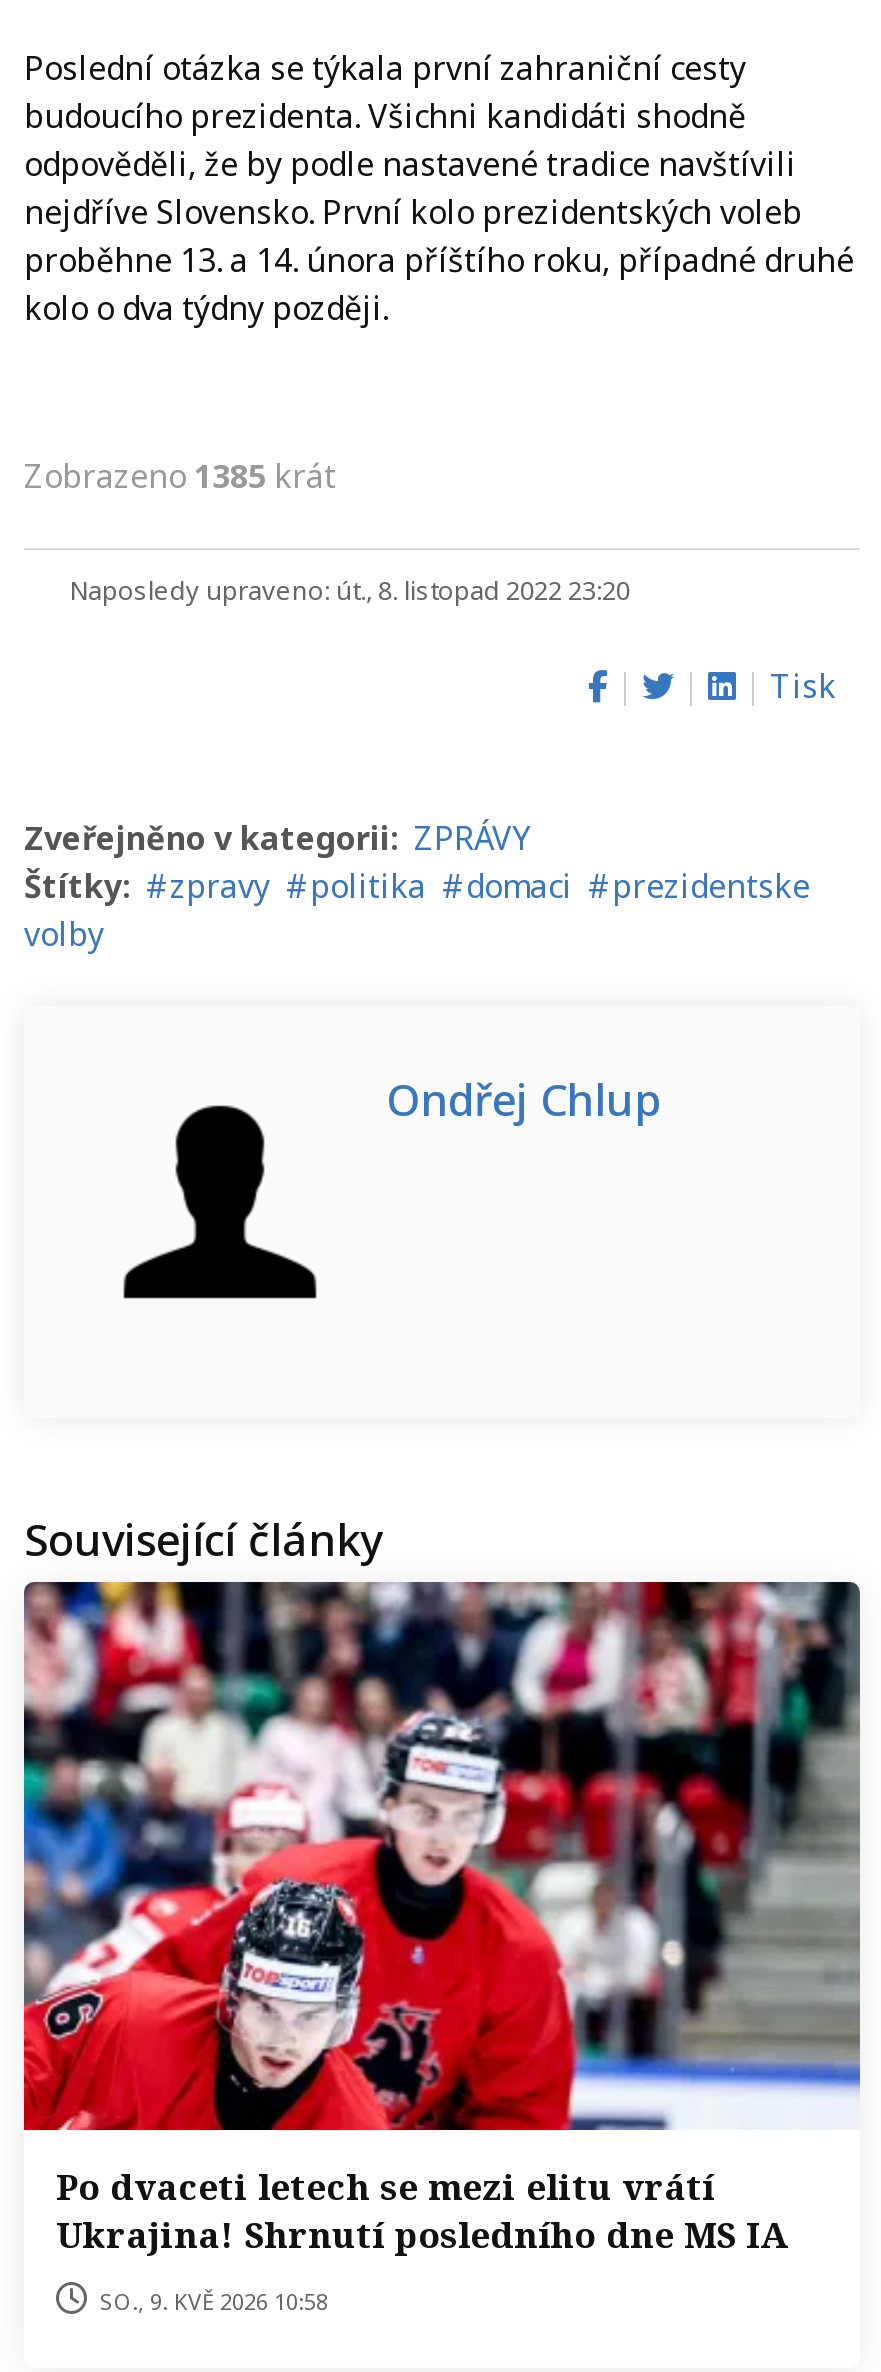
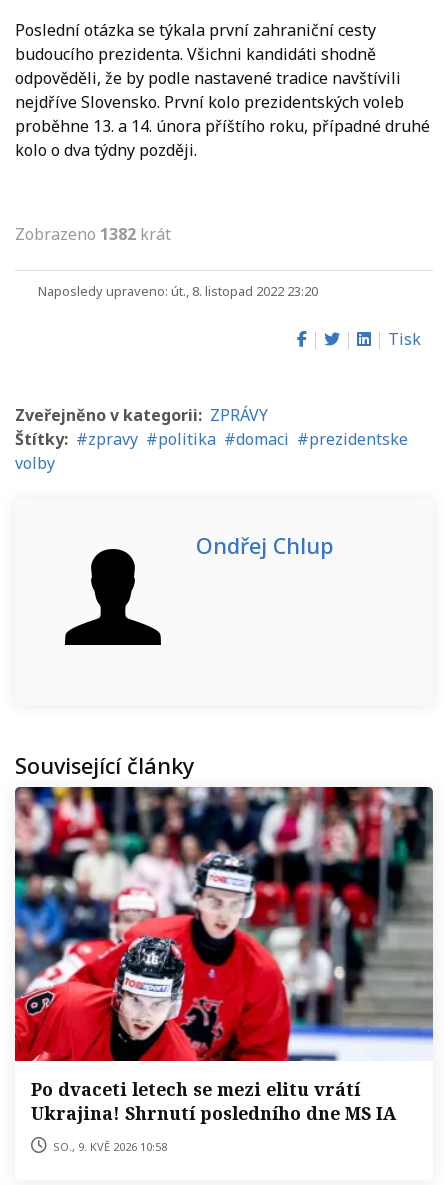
[24,454,336,498] Zobrazeno 1385 krát -> [15,223,171,245] Zobrazeno 1382 krát

